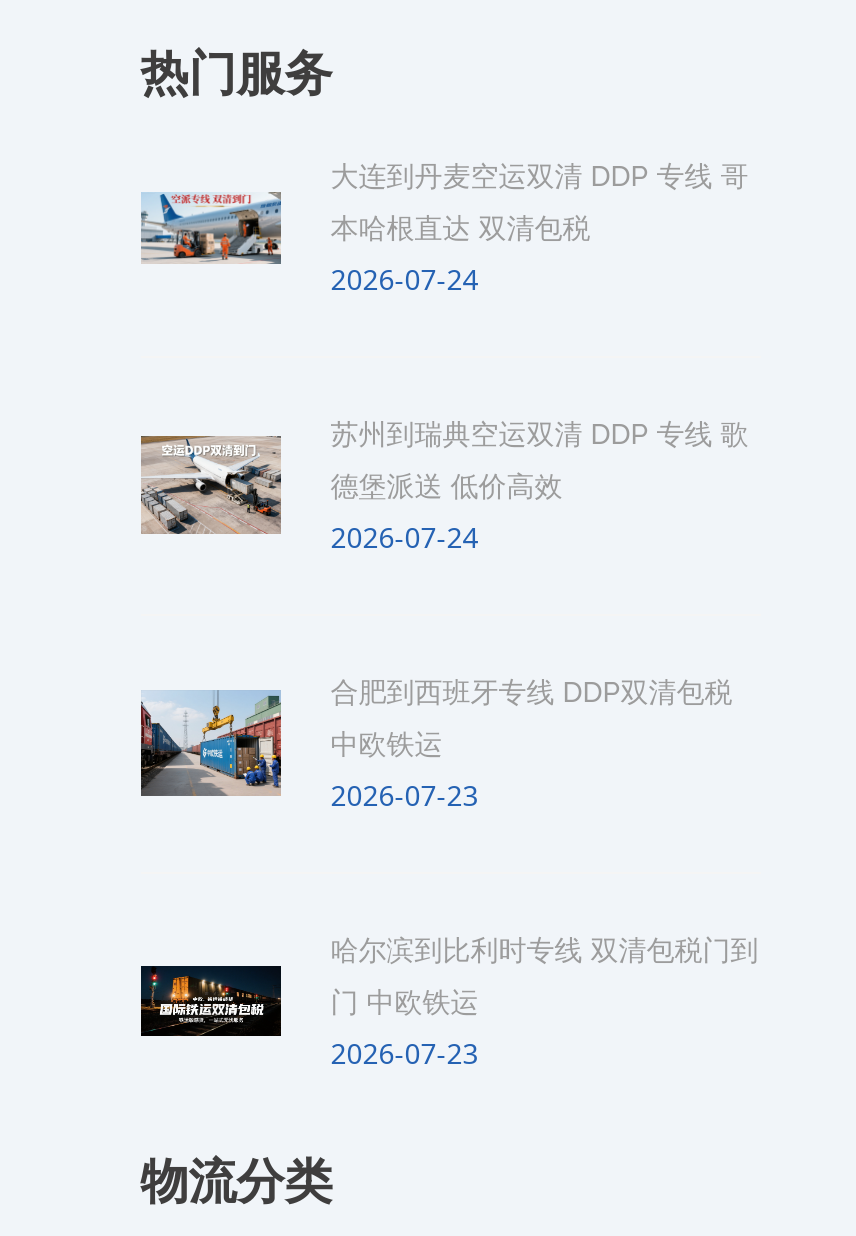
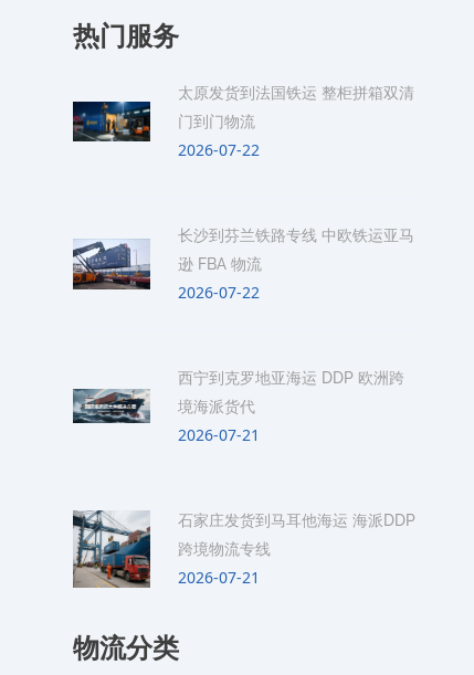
[331,160,749,192] 大连到丹麦空运双清 DDP 专线 哥 -> [178,84,414,102] 太原发货到法国铁运 整柜拼箱双清
[139,192,591,298] [image] | 本哈根直达 双清包税 | 2026-07-24 -> [72,101,259,160] [image] | 门到门物流 | 2026-07-22
[139,418,749,534] [image] | 苏州到瑞典空运双清 DDP 专线 歌 -> [72,226,414,291] [image] | 长沙到芬兰铁路专线 中欧铁运亚马
[331,470,563,556] 德堡派送 低价高效 | 2026-07-24 -> [178,255,262,303] 逊 FBA 物流 | 2026-07-22
[139,676,733,798] [image] | 合肥到西班牙专线 DDP双清包税 -> [72,369,404,435] [image] | 西宁到克罗地亚海运 DDP 欧洲跨
[331,728,479,814] 中欧铁运 | 2026-07-23 -> [178,398,259,445] 境海派货代 | 2026-07-21
[139,932,759,1072] [image] | 哈尔滨到比利时专线 双清包税门到 -> [72,509,415,589] [image] | 石家庄发货到马耳他海运 海派DDP
[331,986,479,1072] 门 中欧铁运 | 2026-07-23 -> [178,540,270,588] 跨境物流专线 | 2026-07-21

